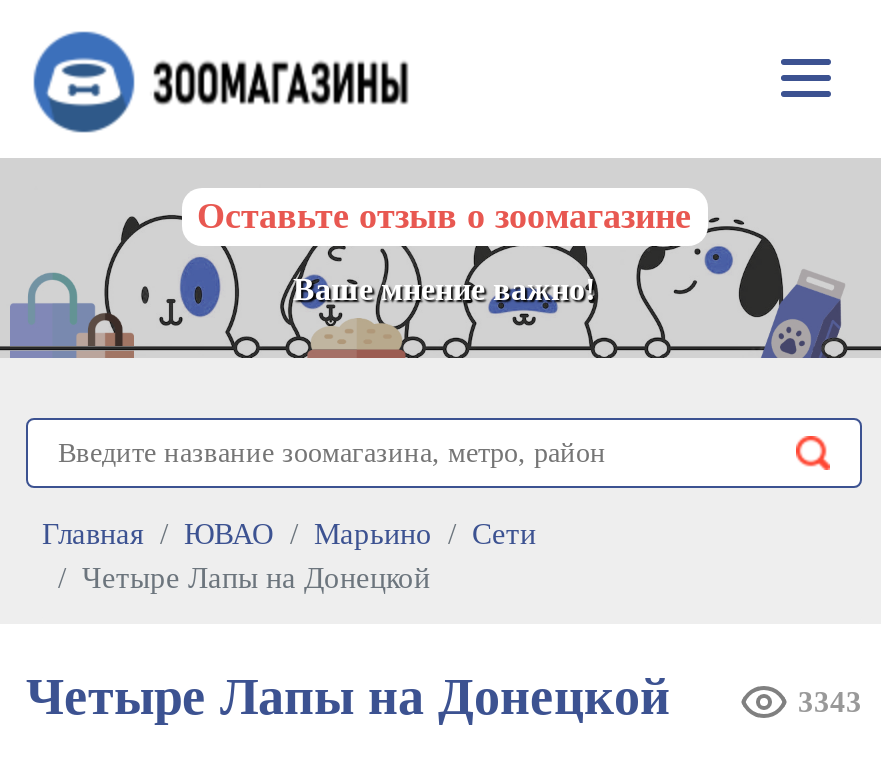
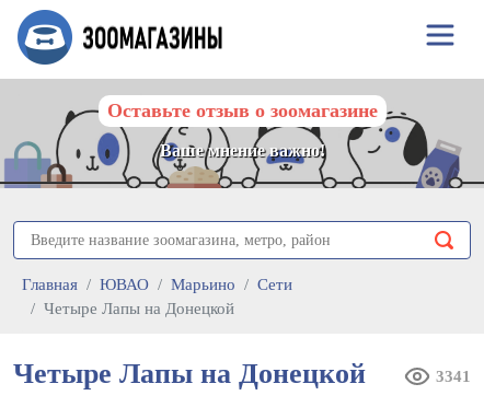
[798,686,862,718] 3343 -> [436,368,471,385] 3341

